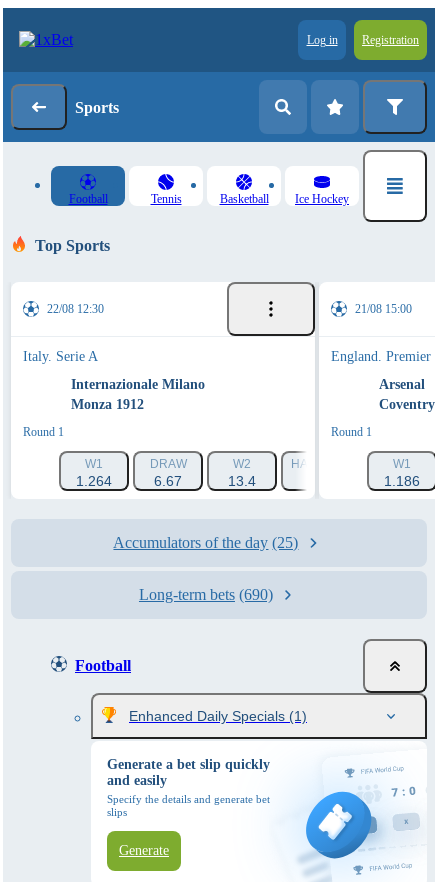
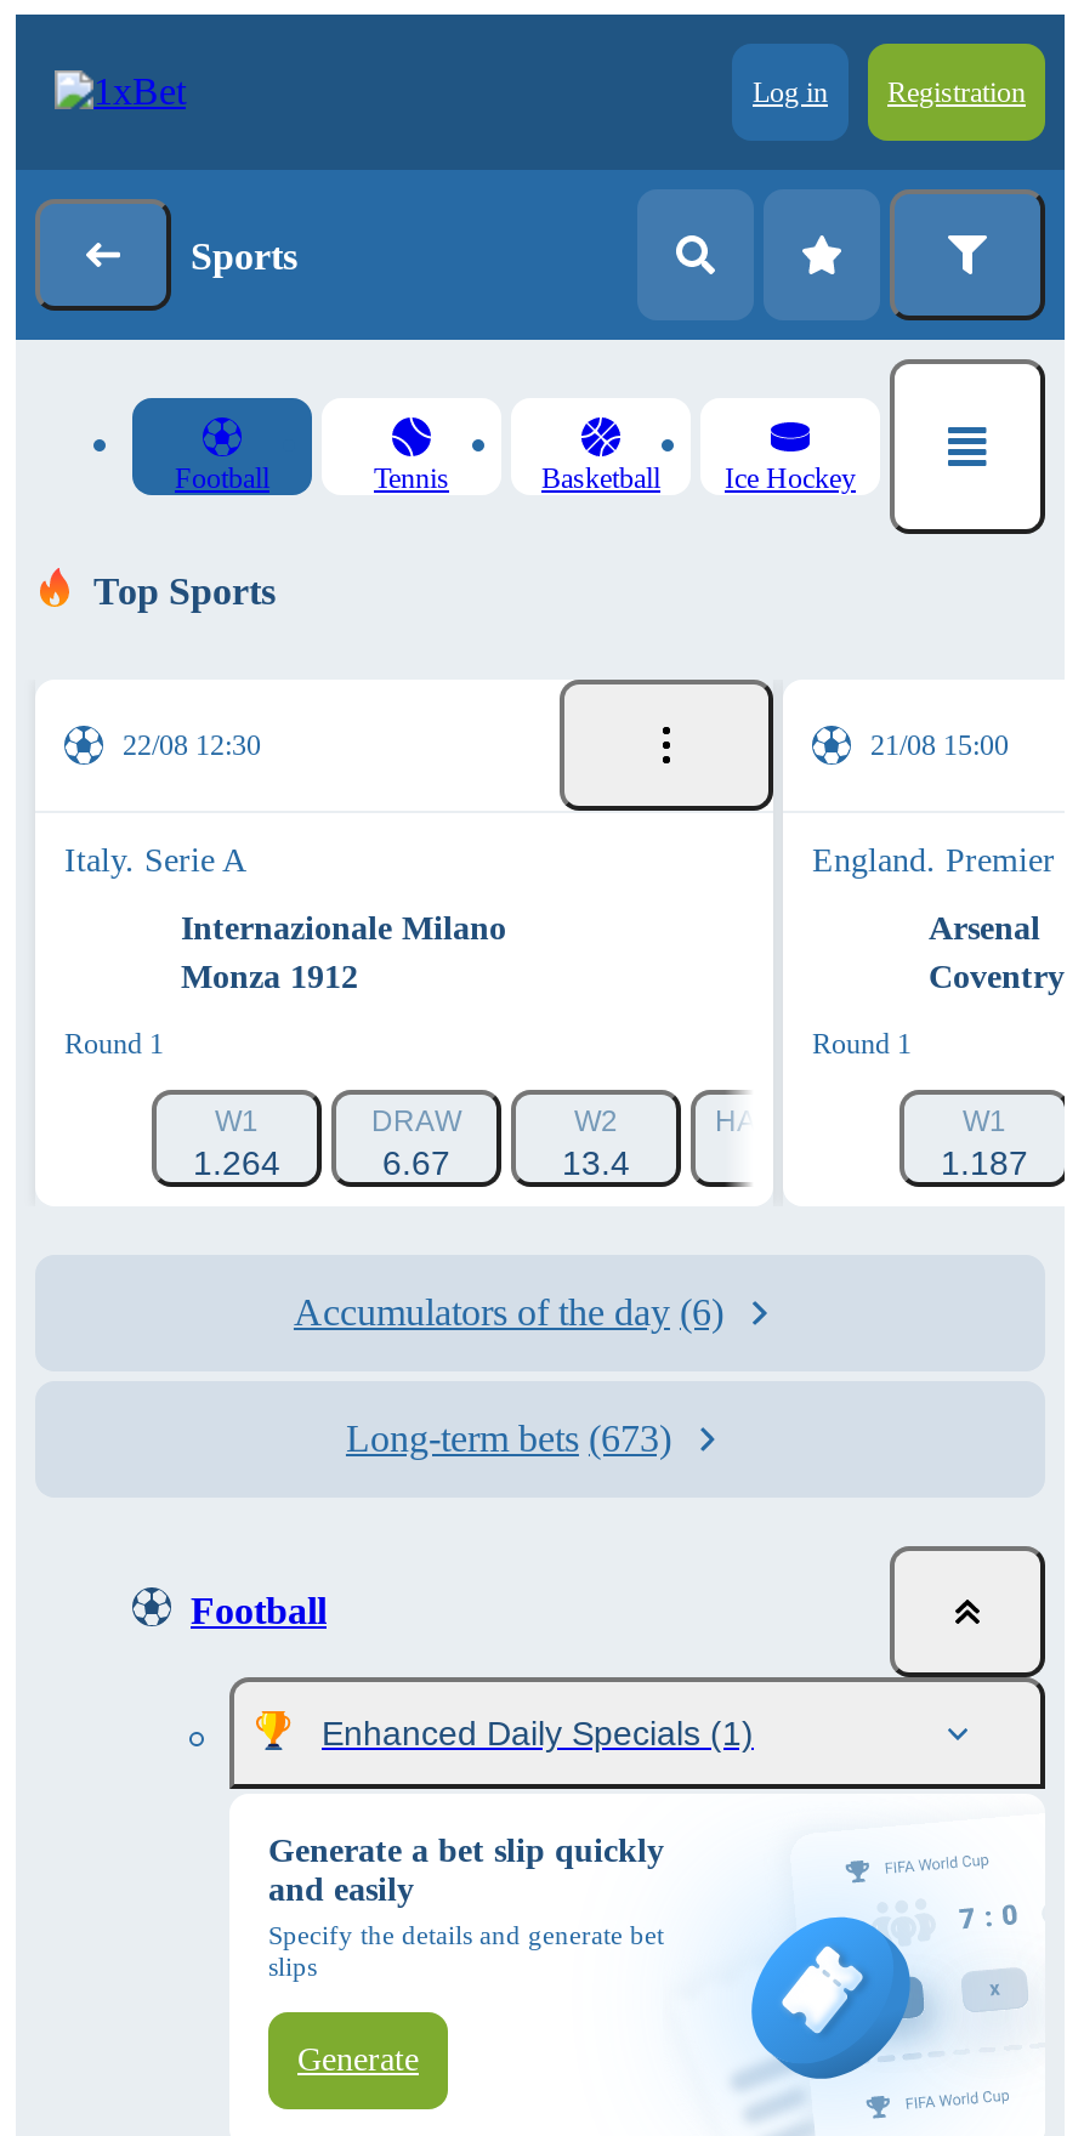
[384,473,420,489] 1.186 -> [941,1143,1028,1182] 1.187
[113,534,298,551] Accumulators of the day (25) -> [294,1291,723,1333] Accumulators of the day (6)
[139,586,273,603] Long-term bets (690) -> [346,1418,671,1459] Long-term bets (673)

